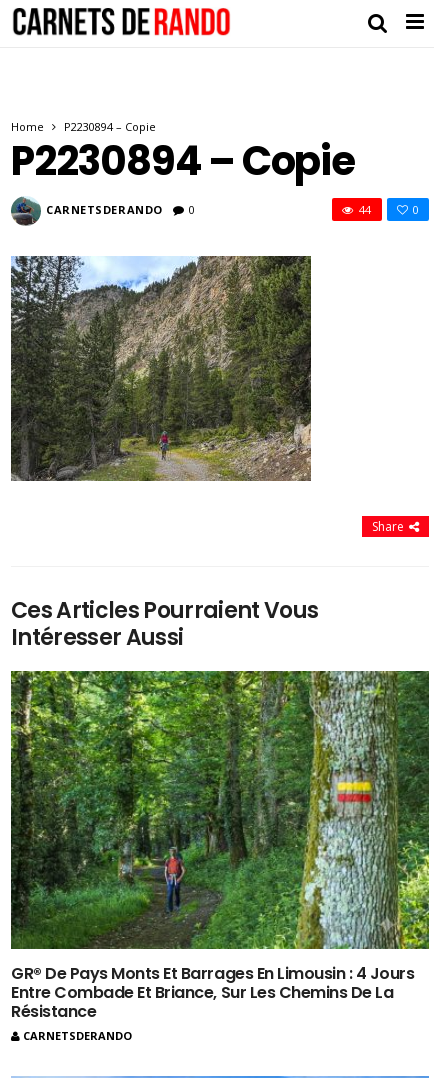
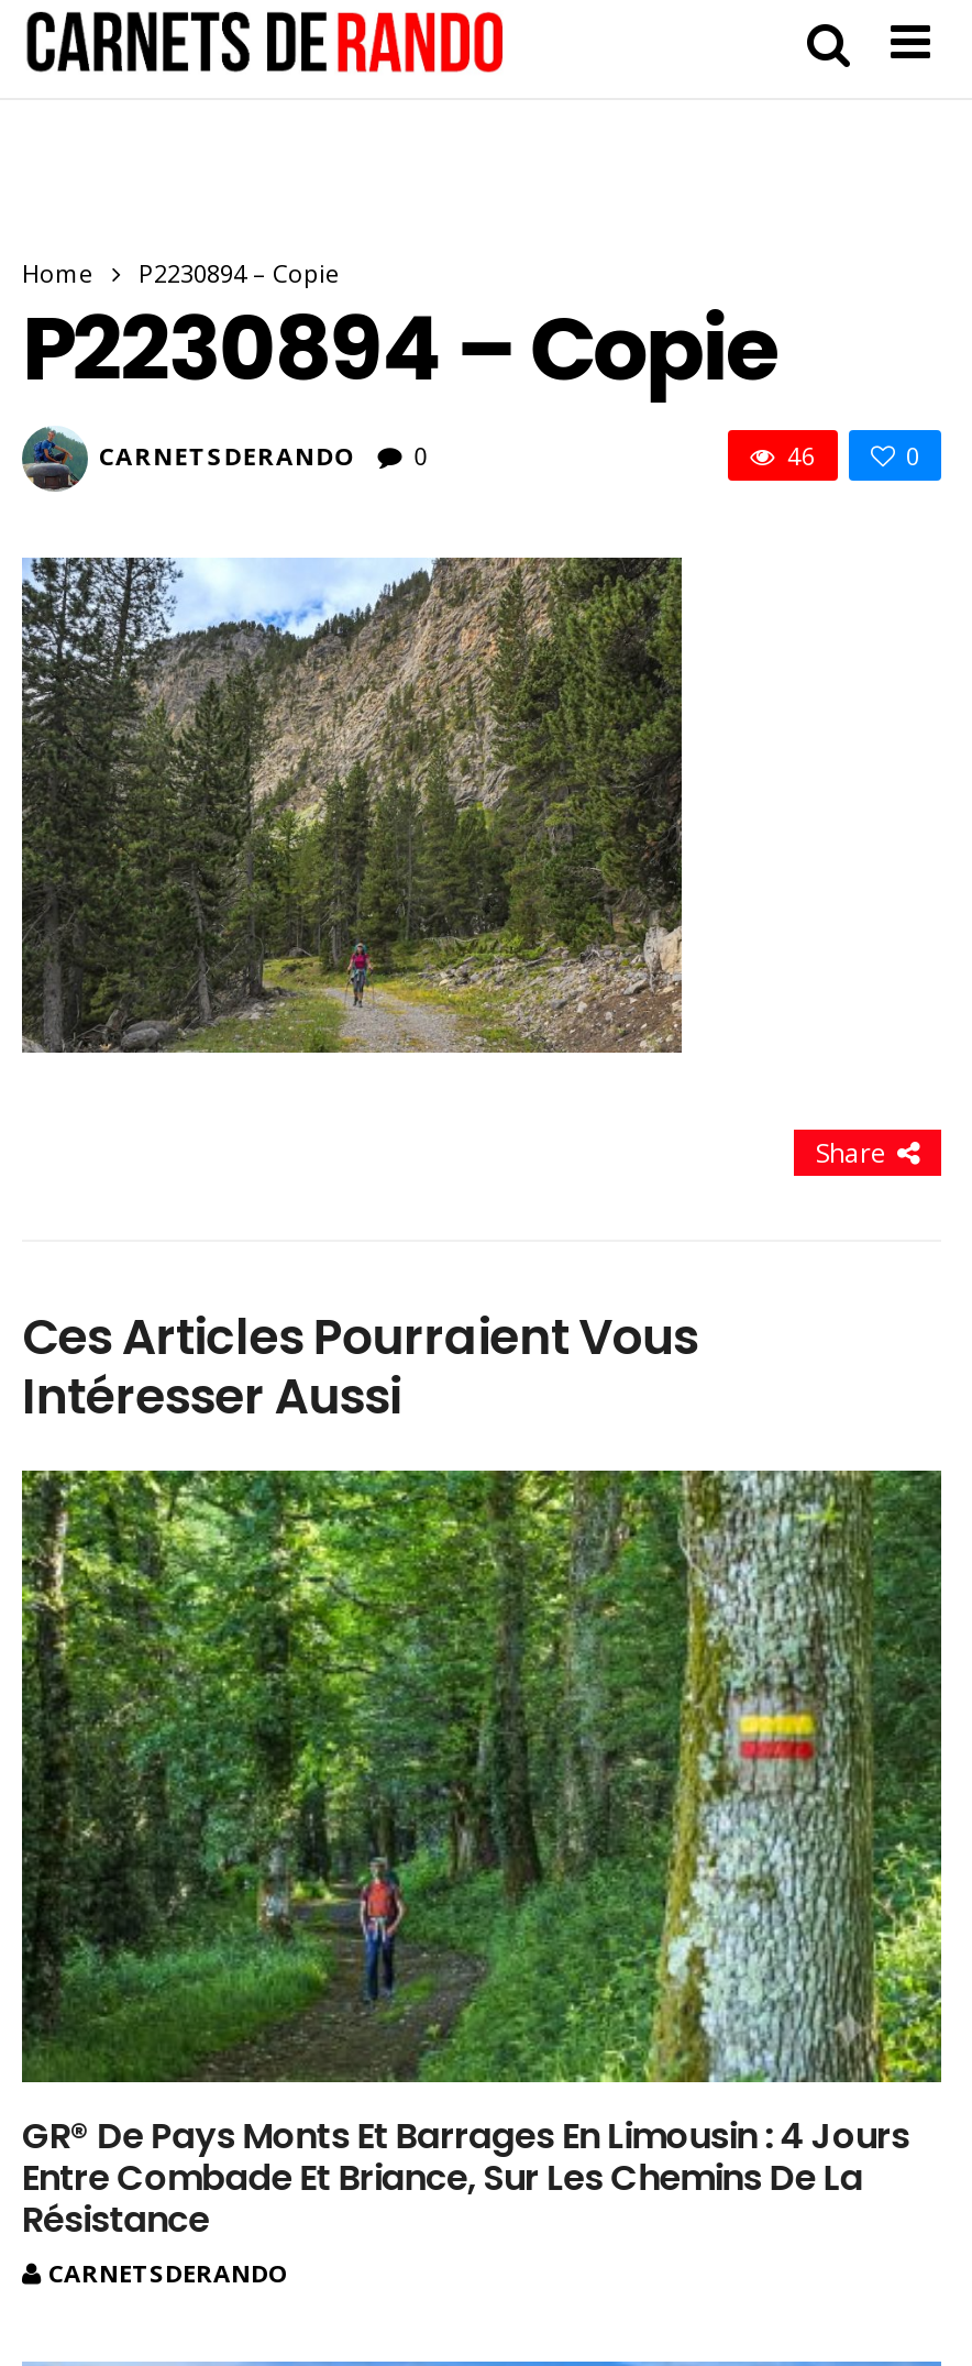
[359,202,372,217] 44 -> [787,439,816,472] 46

